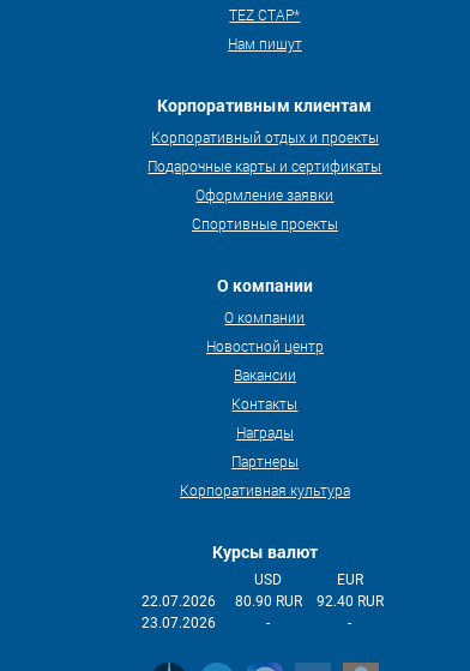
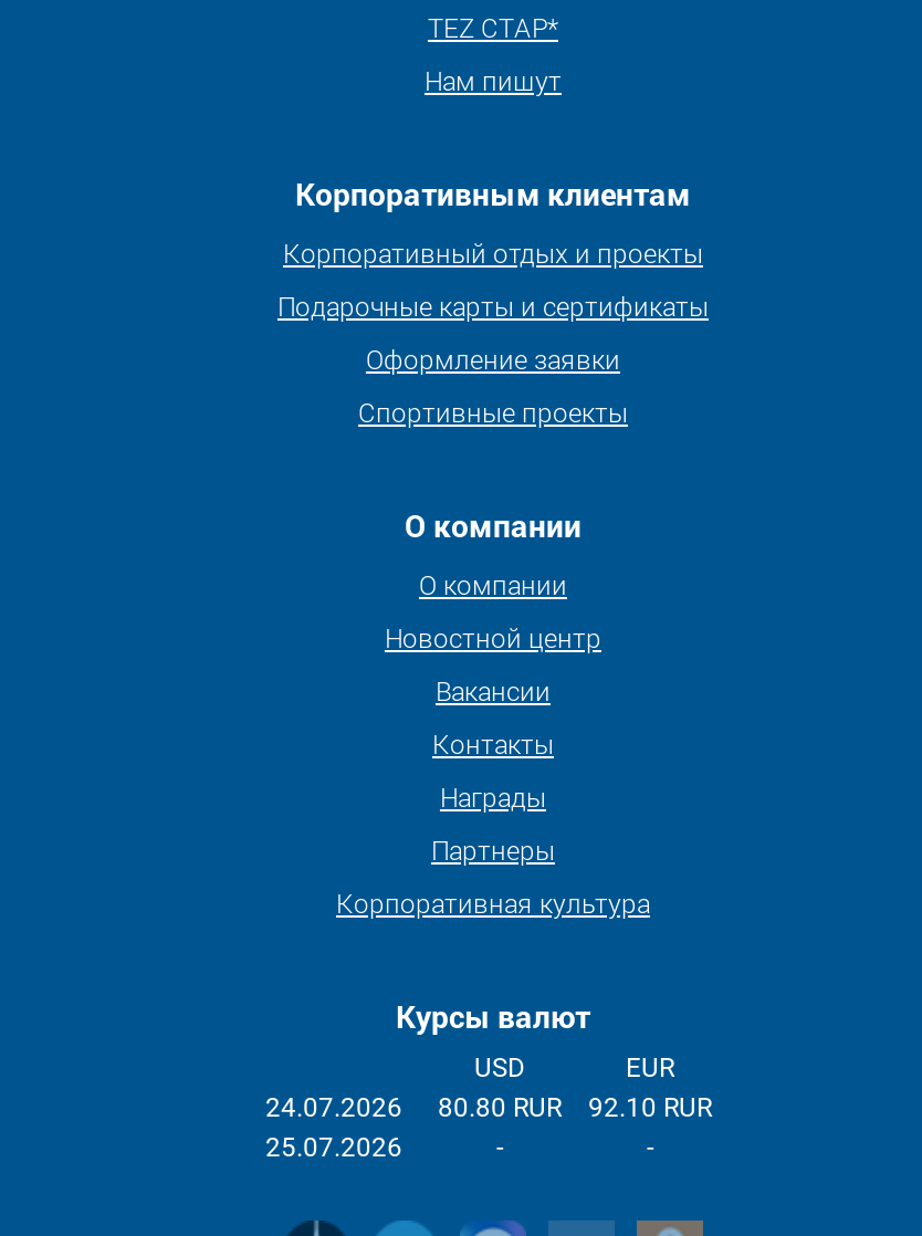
[141,593,216,610] 22.07.2026 -> [265,1092,402,1123] 24.07.2026
[235,593,302,610] 80.90 RUR -> [438,1092,562,1123] 80.80 RUR
[317,593,384,610] 92.40 RUR -> [588,1092,712,1123] 92.10 RUR
[141,615,216,631] 23.07.2026 -> [265,1132,402,1163] 25.07.2026

